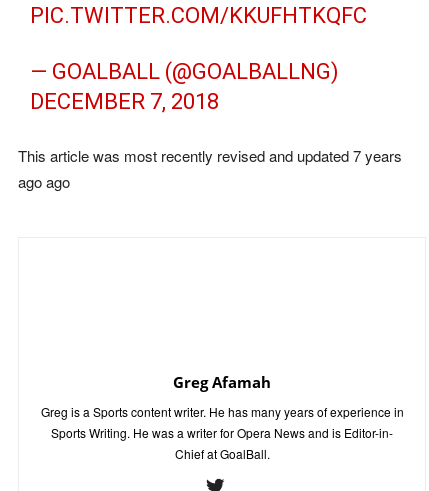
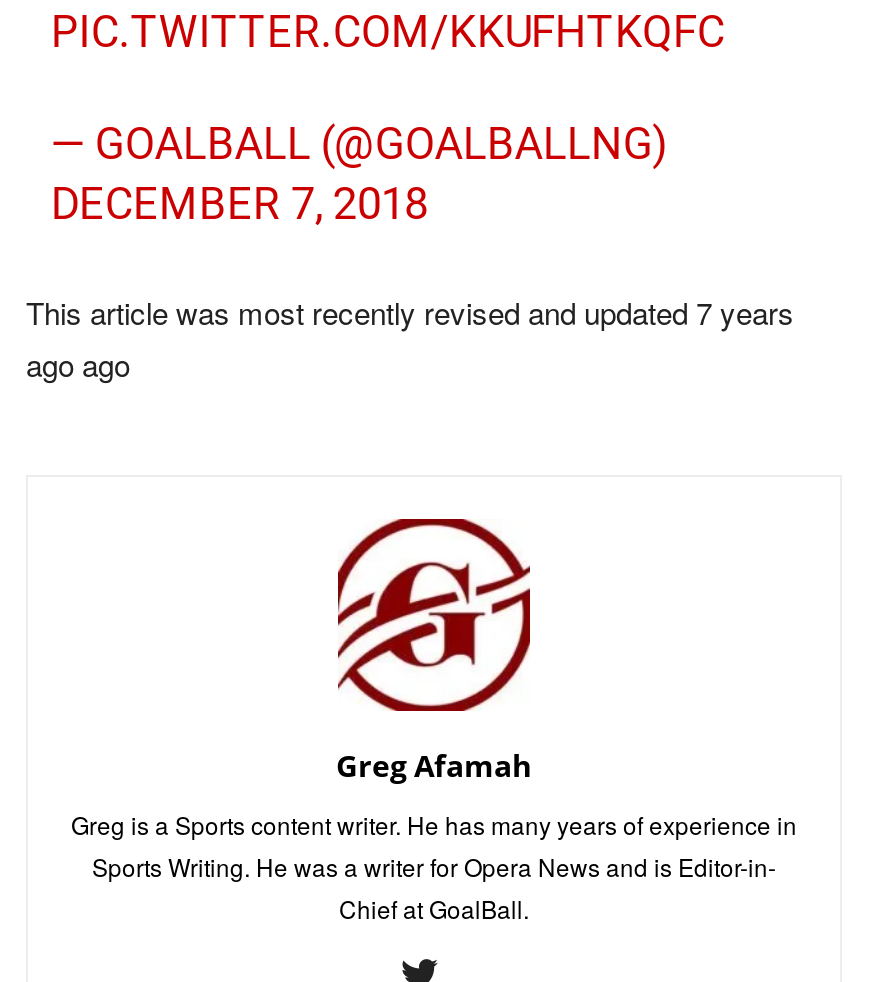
none -> [336,516,532,714] [image]

